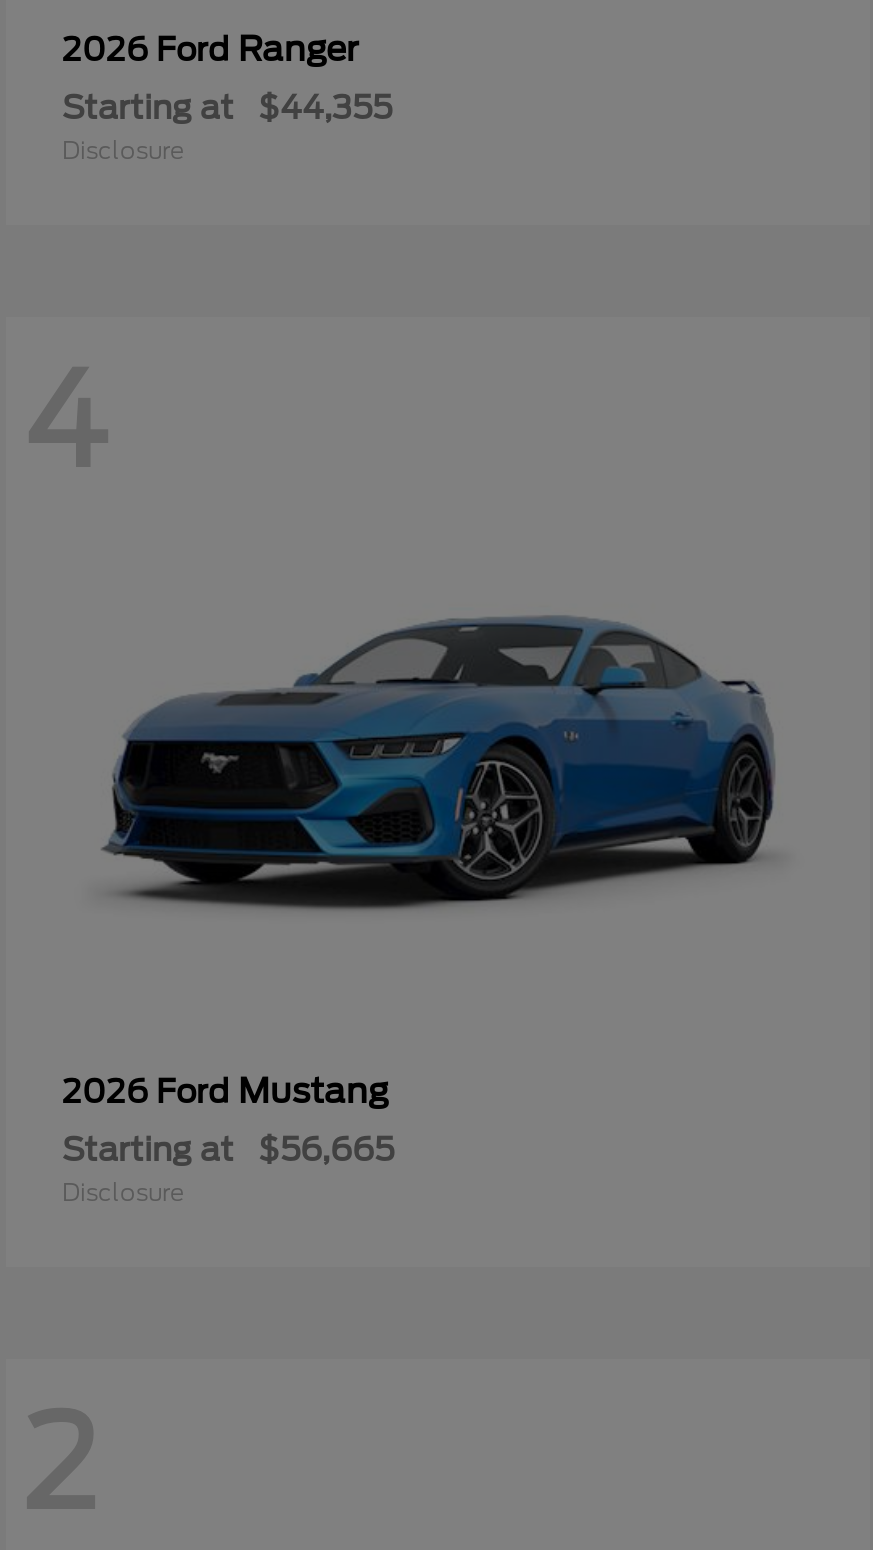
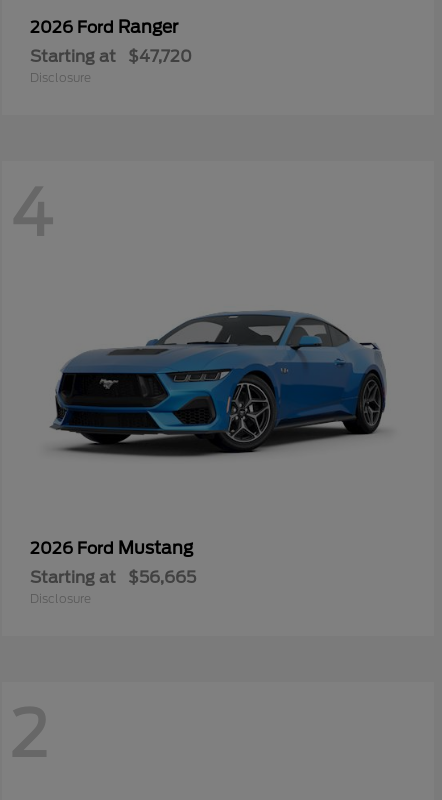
[62,89,392,127] Starting at $44,355 -> [30,47,192,66] Starting at $47,720

